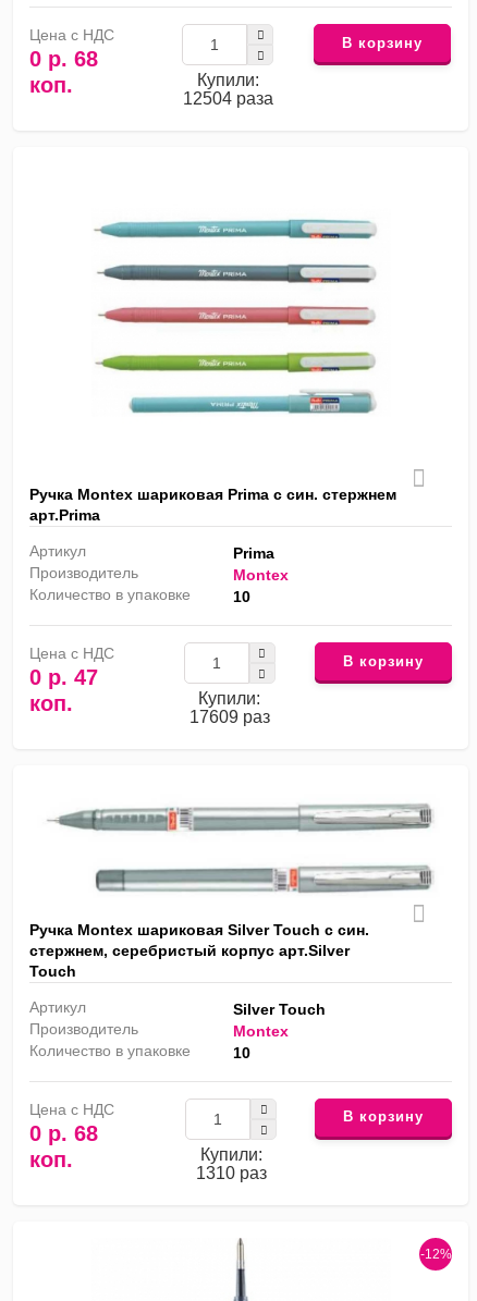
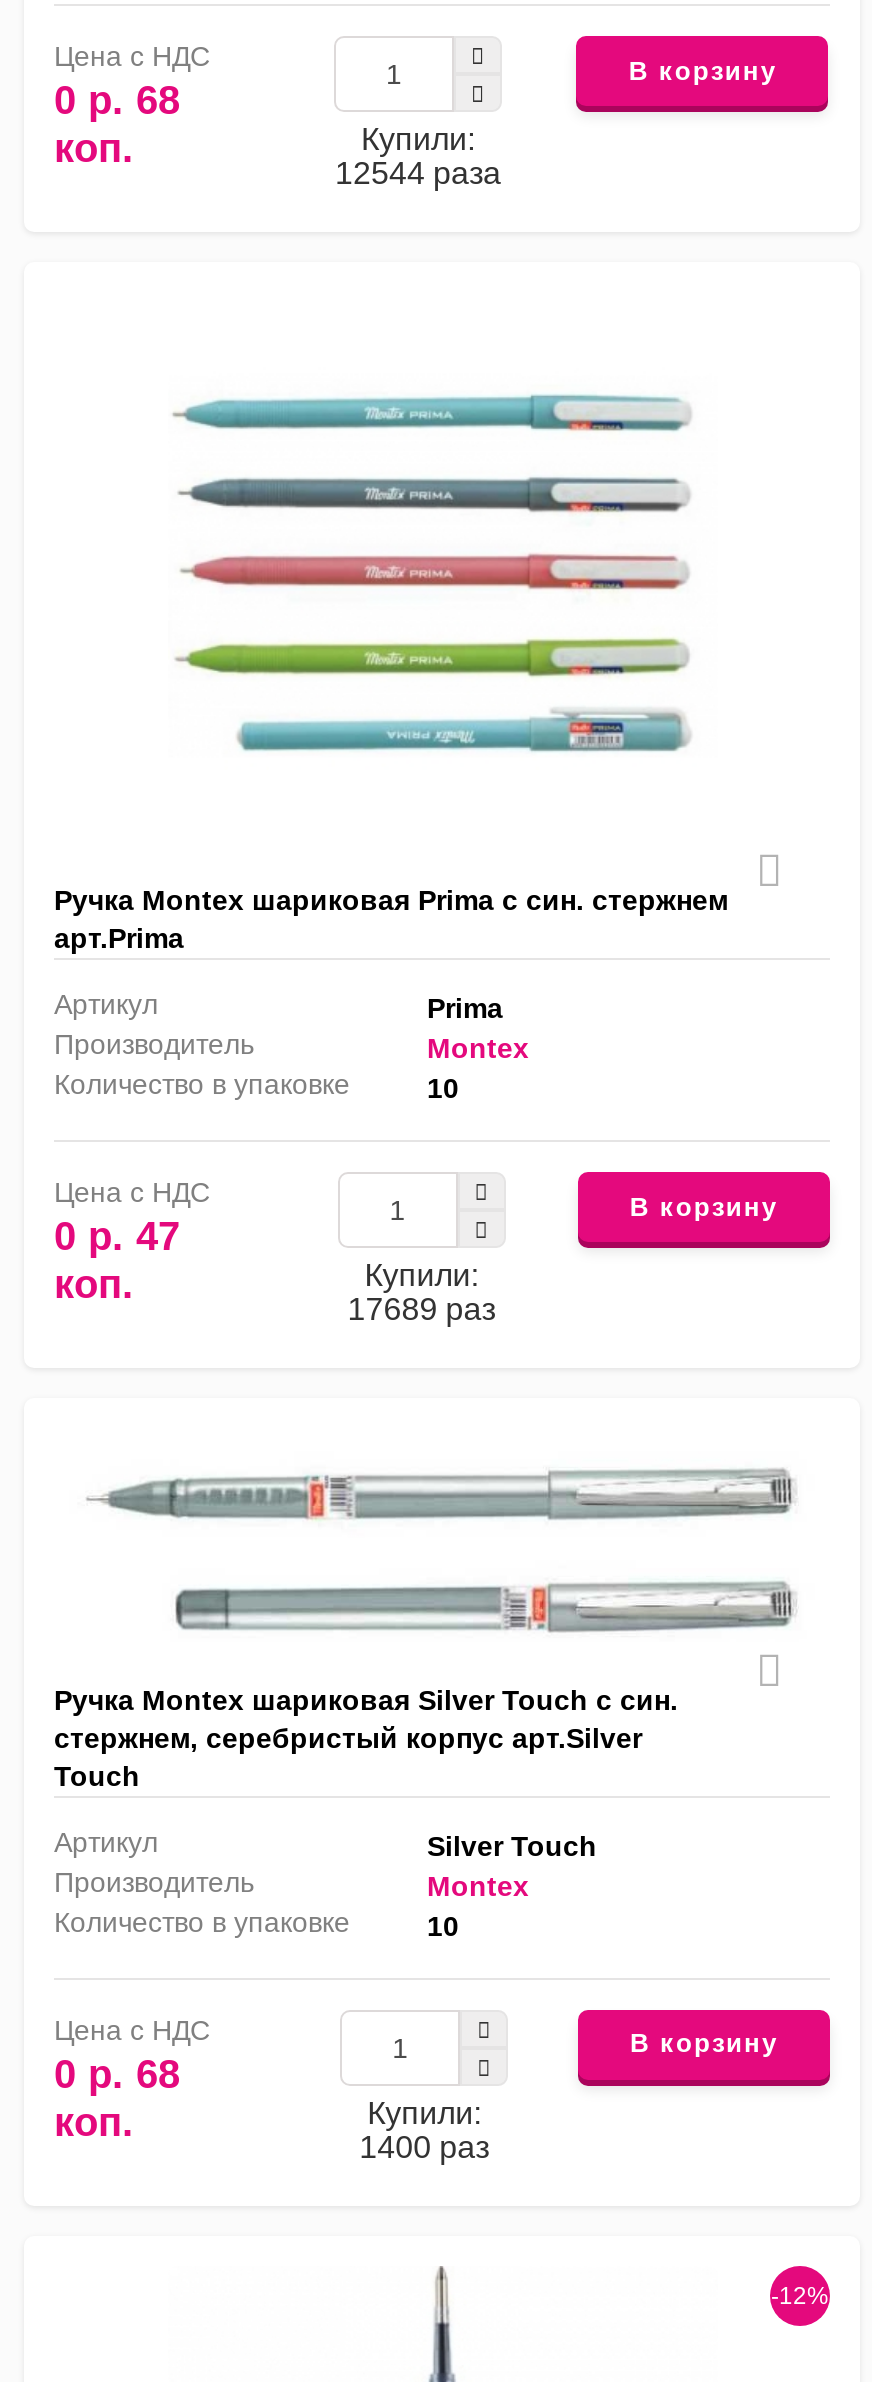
[182,90,273,108] 12504 раза -> [335,157,501,191] 12544 раза
[189,708,270,726] 17609 раз -> [348,1293,496,1327] 17689 раз
[196,1164,266,1182] 1310 раз -> [359,2130,489,2164] 1400 раз

